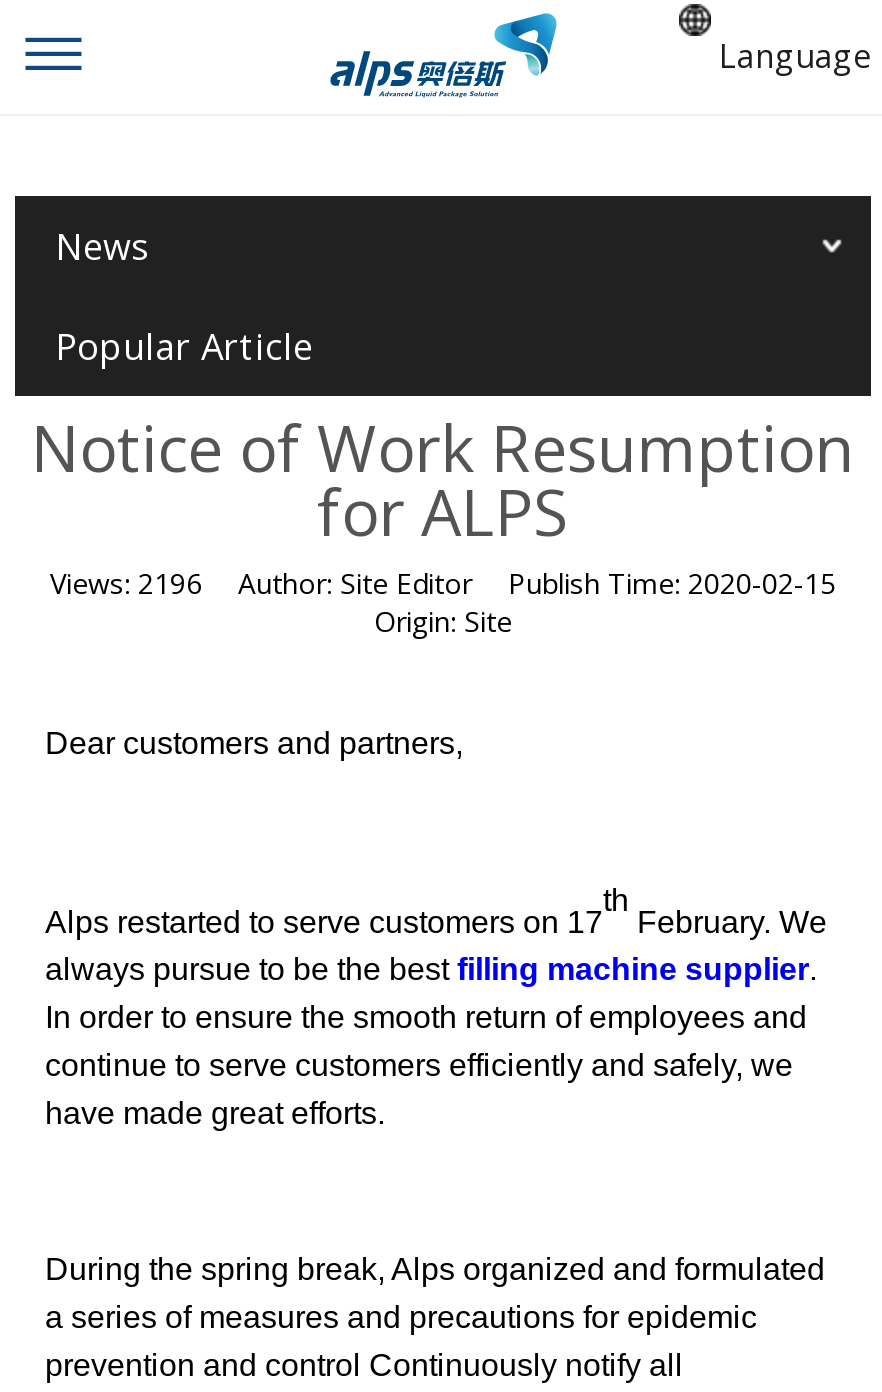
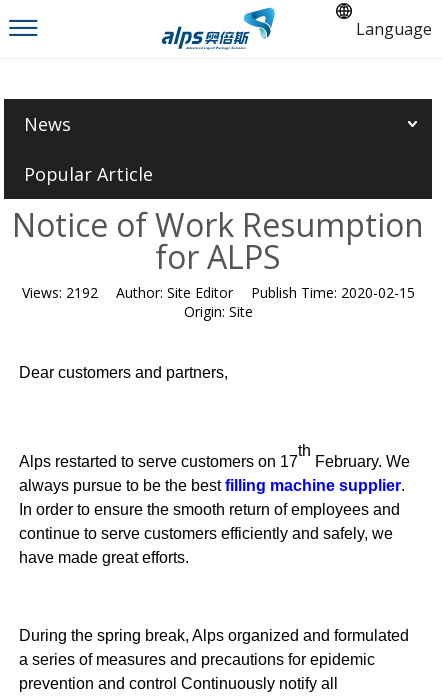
[50,564,836,602] Views: 2196 Author: Site Editor Publish Time: 2020-02-15 -> [21,283,414,302] Views: 2192 Author: Site Editor Publish Time: 2020-02-15

